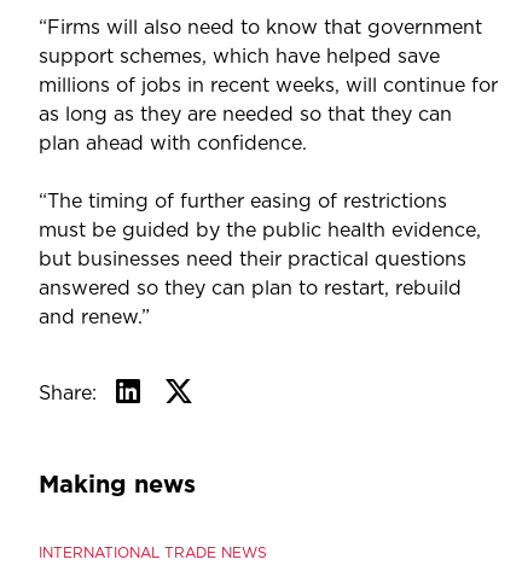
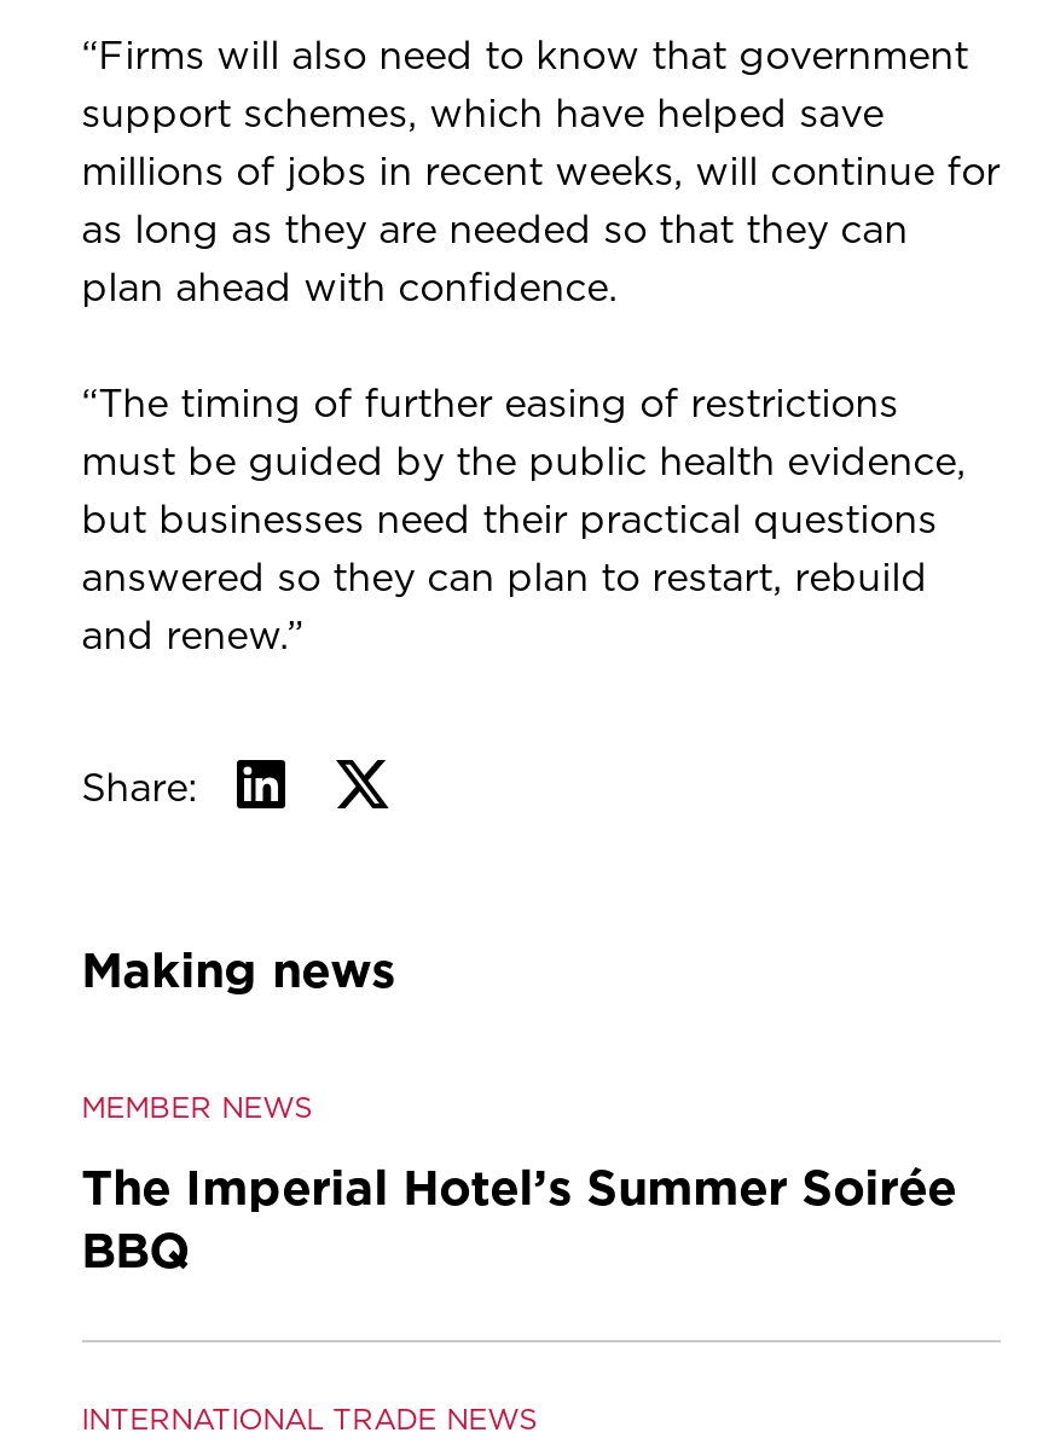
none -> [81,1087,956,1285] MEMBER NEWS | The Imperial Hotel’s Summer Soirée | BBQ

